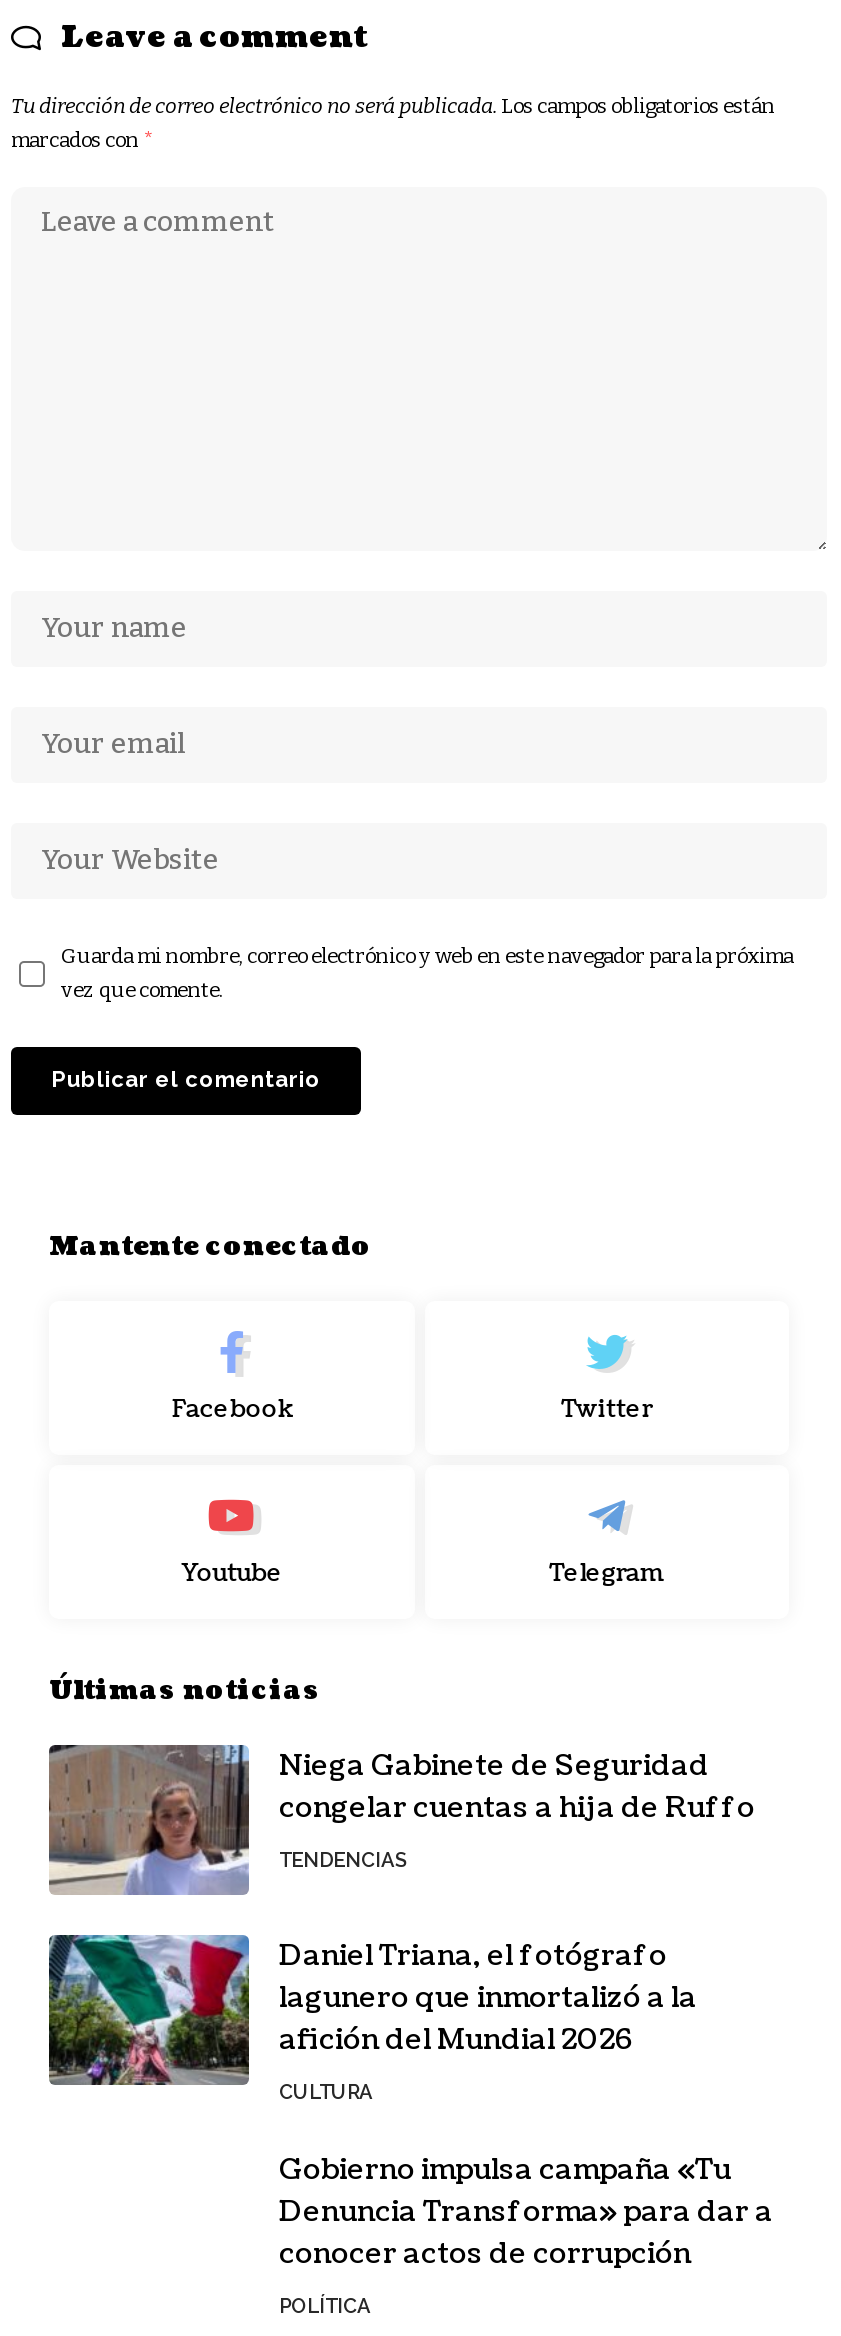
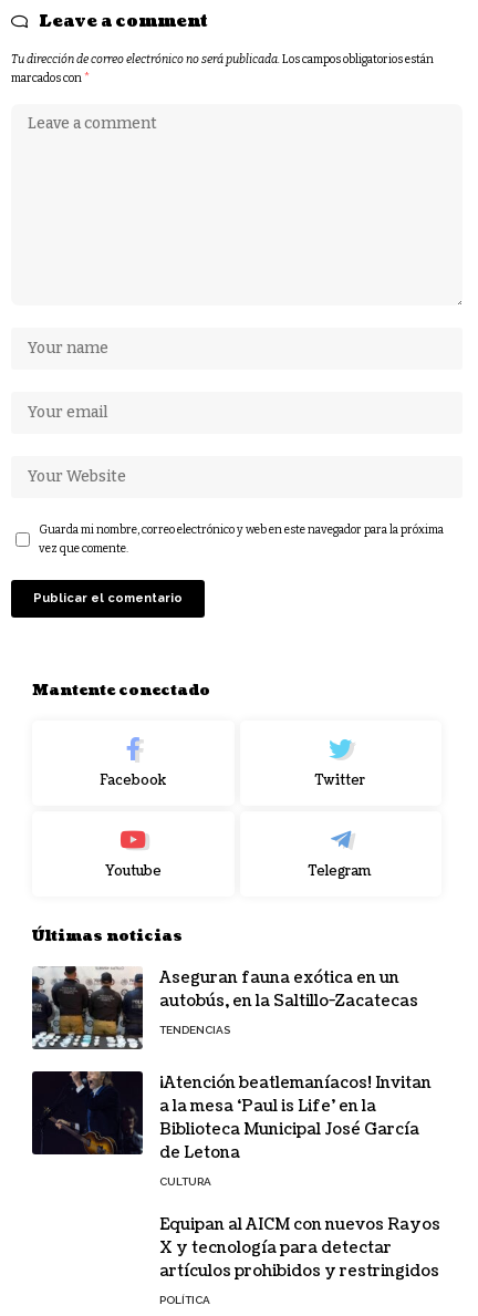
[47,1743,755,1895] [image] | Niega Gabinete de Seguridad | congelar cuentas a hija de Ruffo -> [31,966,418,1050] [image] | Aseguran fauna exótica en un | autobús, en la Saltillo-Zacatecas
[47,1933,697,2087] [image] | Daniel Triana, el fotógrafo | lagunero que inmortalizó a la | afición del Mundial 2026 -> [32,1070,432,1164] [image] | ¡Atención beatlemaníacos! Invitan | a la mesa ‘Paul is Life’ en la | Biblioteca Municipal José García | de Letona
[279,2152,773,2274] Gobierno impulsa campaña «Tu | Denuncia Transforma» para dar a | conocer actos de corrupción -> [159,1215,440,1282] Equipan al AICM con nuevos Rayos | X y tecnología para detectar | artículos prohibidos y restringidos

